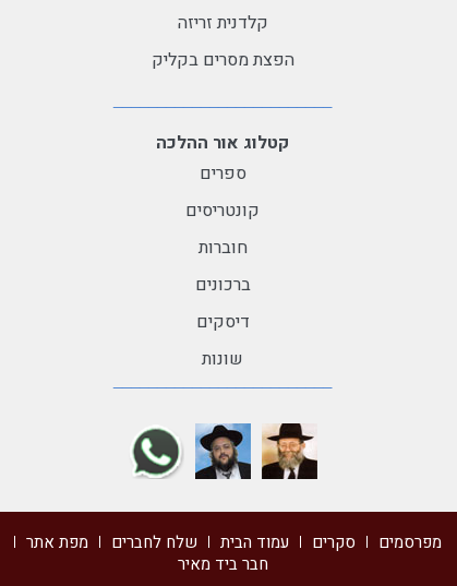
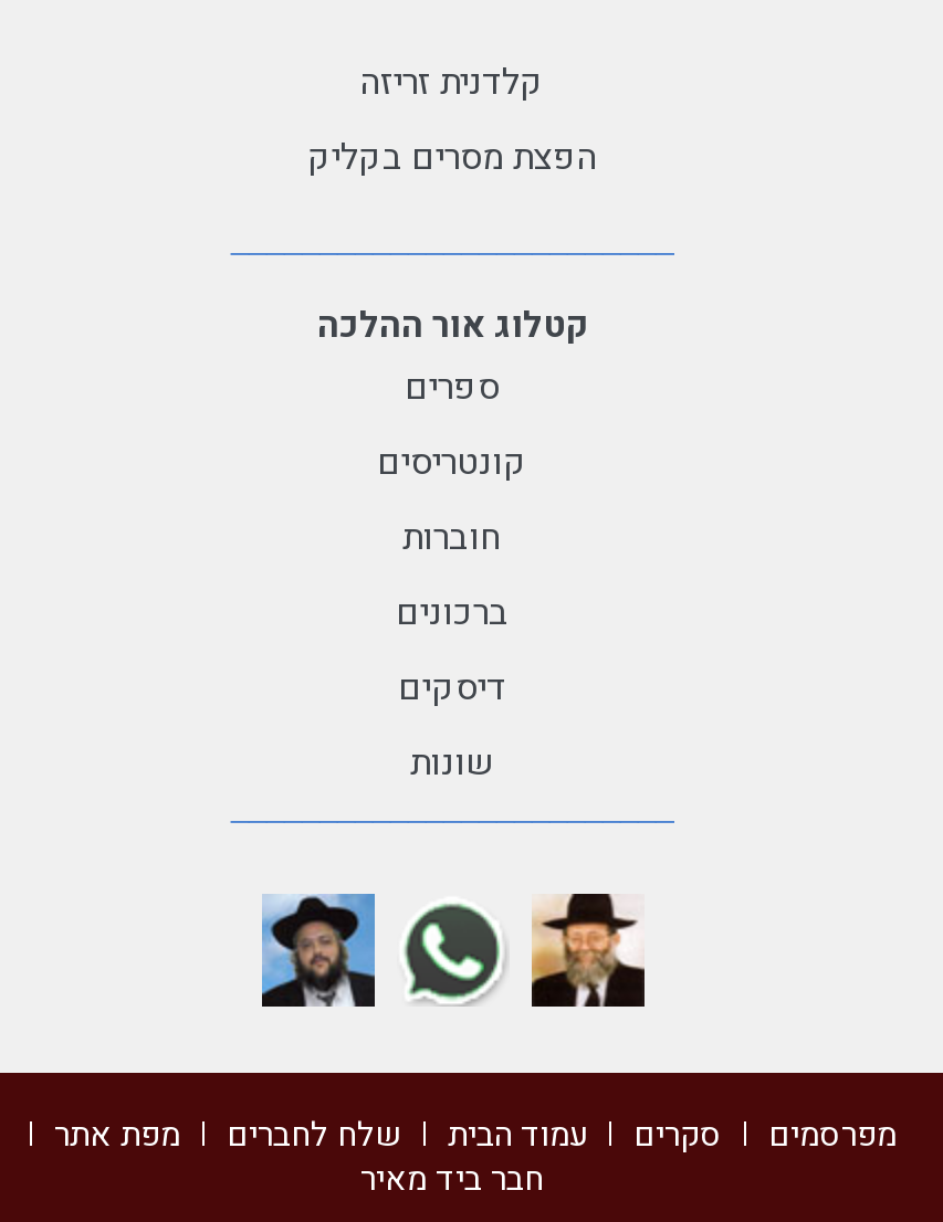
[129,423,184,479] [image] -> [260,892,377,1009] [image]
[194,422,252,480] [image] -> [397,894,510,1007] [image]

